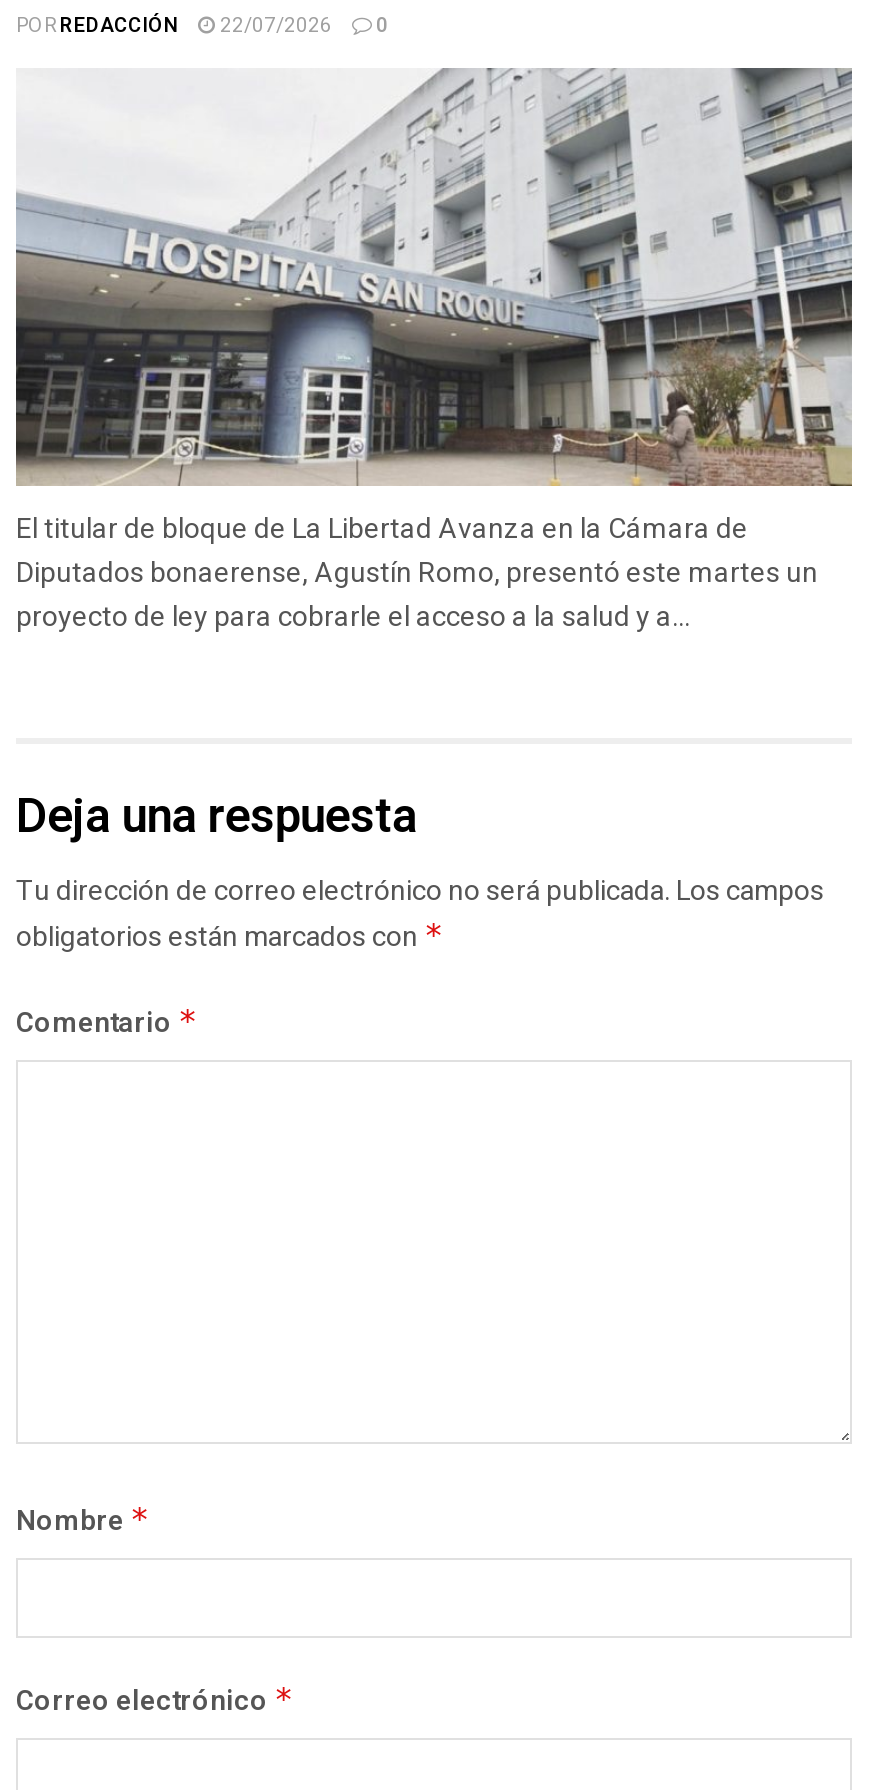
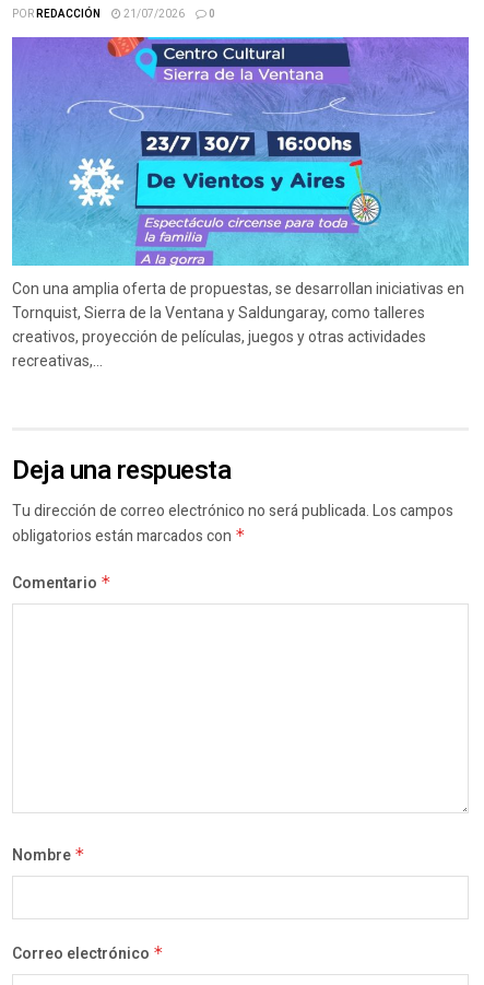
[216,11,332,39] 22/07/2026 -> [121,6,185,21] 21/07/2026
[14,66,854,631] [image] | El titular de bloque de La Libertad Avanza en la Cámara de | Diputados bonaerense, Agustín Romo, presentó este martes un | proyecto de ley para cobrarle el acceso a la salud y a... -> [11,36,470,369] [image] | Con una amplia oferta de propuestas, se desarrollan iniciativas en | Tornquist, Sierra de la Ventana y Saldungaray, como talleres | creativos, proyección de películas, juegos y otras actividades | recreativas,...

